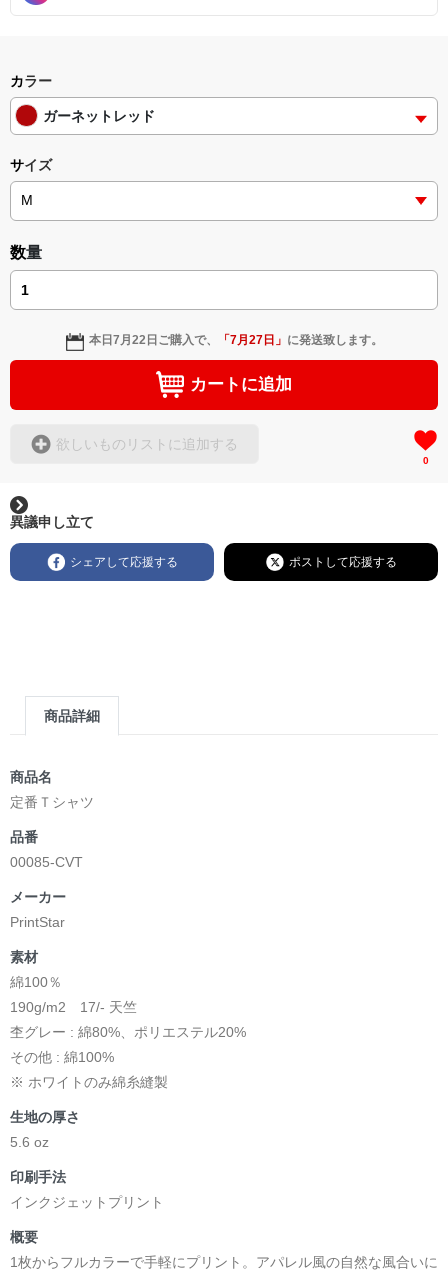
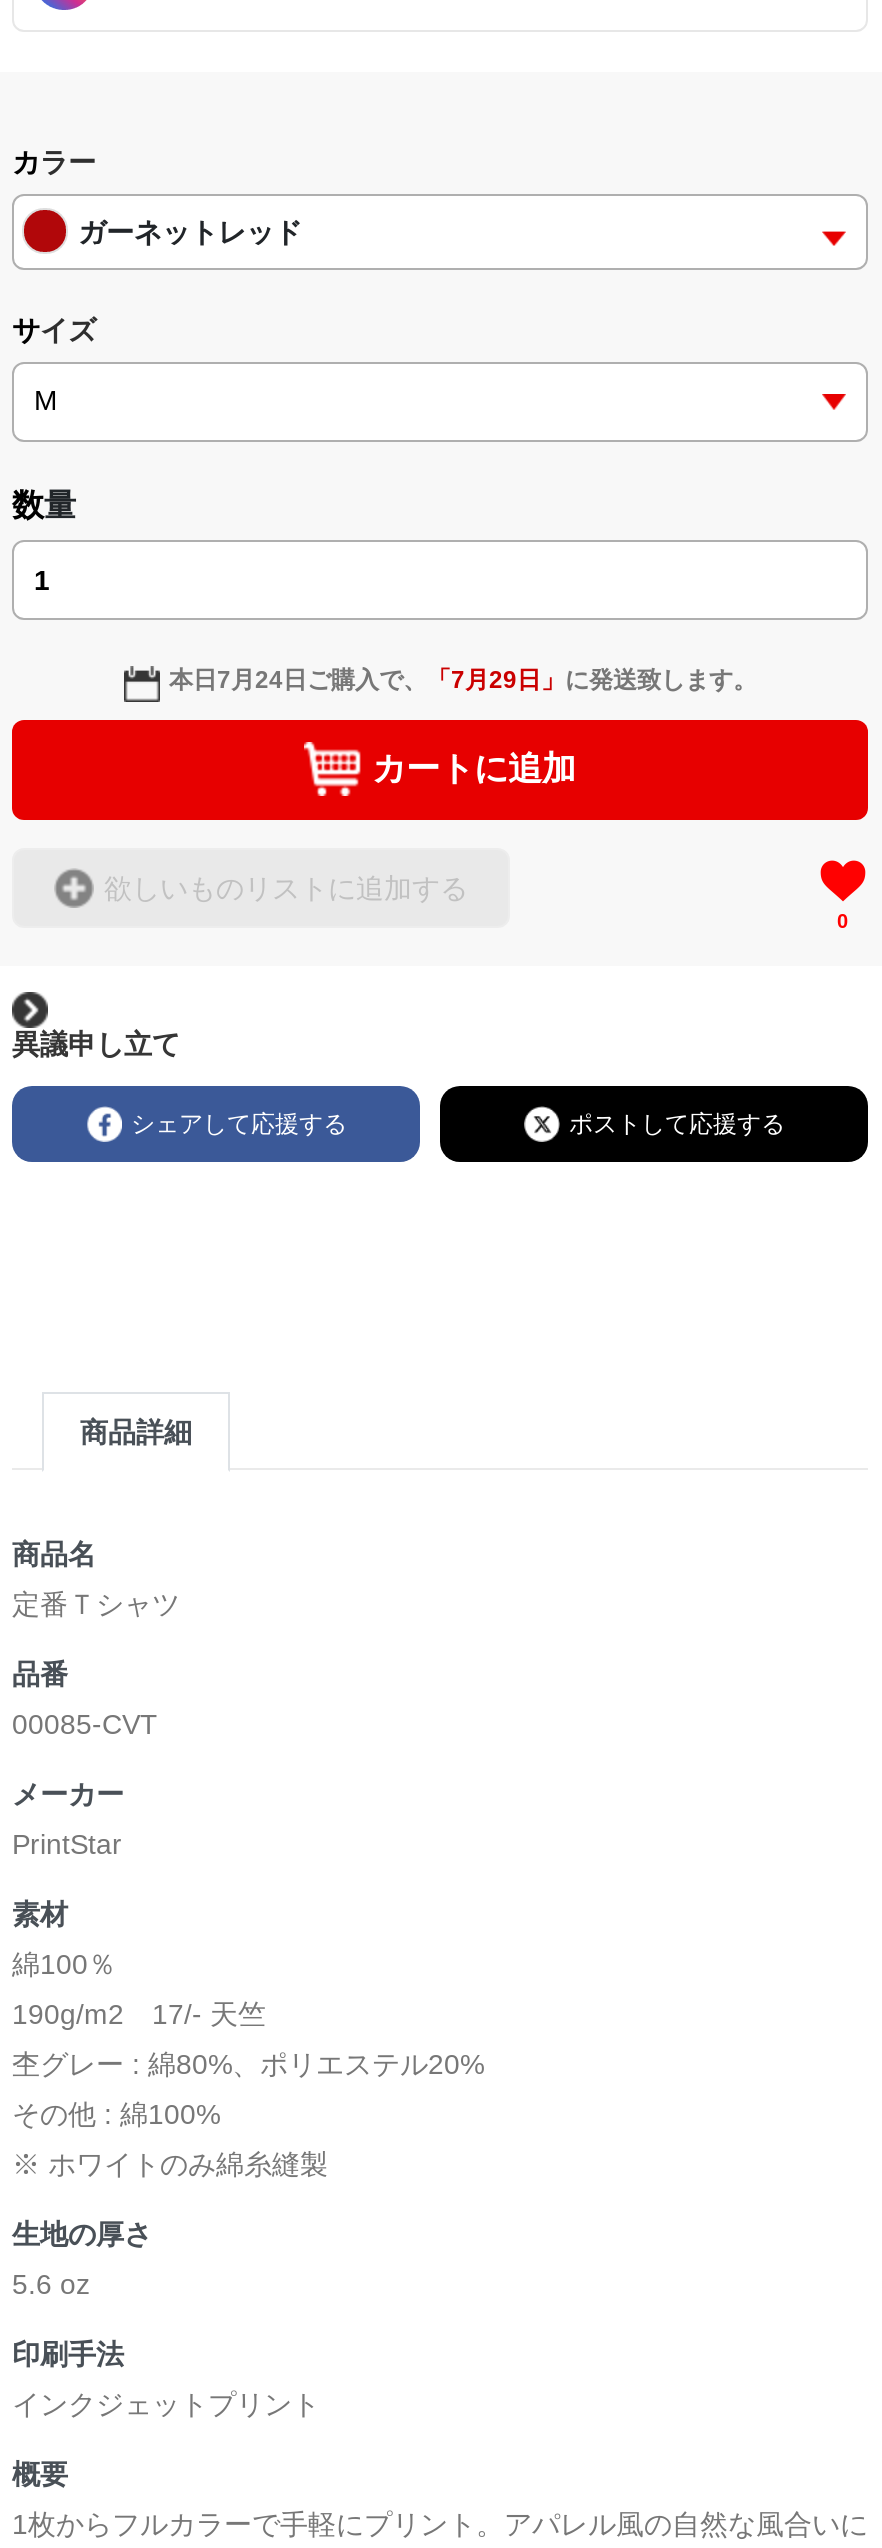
[88,333,382,347] 本日7月22日ご購入で、「7月27日」に発送致します。 -> [169,665,757,693] 本日7月24日ご購入で、「7月29日」に発送致します。

